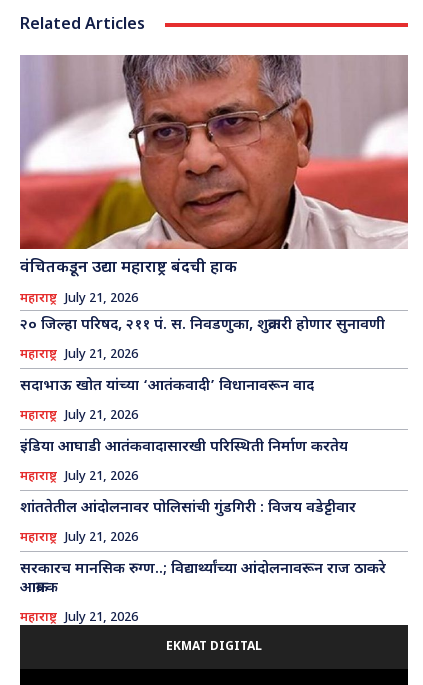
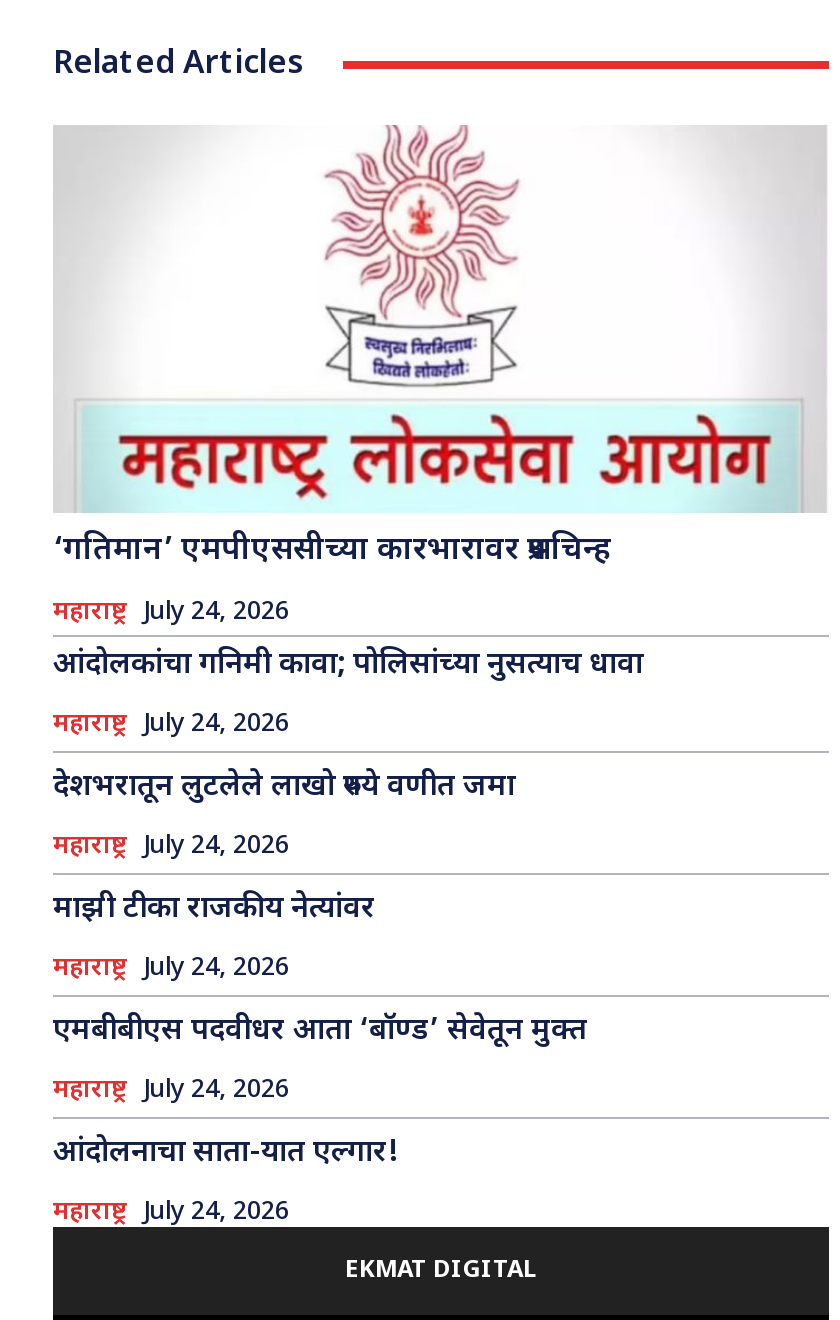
[19,54,409,279] [image] | वंचितकडून उद्या महाराष्ट्र बंदची हाक -> [53,125,829,572] [image] | ‘गतिमान’ एमपीएससीच्या कारभारावर प्रश्नचिन्ह
[20,290,138,307] महाराष्ट्र July 21, 2026 -> [53,594,289,628] महाराष्ट्र July 24, 2026
[20,316,385,335] २० जिल्हा परिषद, २११ पं. स. निवडणुका, शुक्रवारी होणार सुनावणी -> [53,646,643,684] आंदोलकांचा गनिमी कावा; पोलिसांच्या नुसत्याच धावा
[20,346,138,363] महाराष्ट्र July 21, 2026 -> [53,706,289,740] महाराष्ट्र July 24, 2026
[20,377,314,396] सदाभाऊ खोत यांच्या ‘आतंकवादी’ विधानावरून वाद -> [53,768,515,806] देशभरातून लुटलेले लाखो रुपये वणीत जमा
[20,407,138,424] महाराष्ट्र July 21, 2026 -> [53,828,289,862] महाराष्ट्र July 24, 2026
[20,438,348,457] इंडिया आघाडी आतंकवादासारखी परिस्थिती निर्माण करतेय -> [53,890,375,928] माझी टीका राजकीय नेत्यांवर
[20,468,138,485] महाराष्ट्र July 21, 2026 -> [53,950,289,984] महाराष्ट्र July 24, 2026
[20,499,356,518] शांततेतील आंदोलनावर पोलिसांची गुंडगिरी : विजय वडेट्टीवार -> [53,1012,587,1050] एमबीबीएस पदवीधर आता ‘बॉण्ड’ सेवेतून मुक्त
[20,529,138,546] महाराष्ट्र July 21, 2026 -> [53,1072,289,1106] महाराष्ट्र July 24, 2026
[20,560,386,598] सरकारच मानसिक रुग्ण..; विद्यार्थ्यांच्या आंदोलनावरून राज ठाकरे | आक्रमक -> [53,1134,399,1172] आंदोलनाचा साता-यात एल्गार!
[20,609,138,626] महाराष्ट्र July 21, 2026 -> [53,1194,289,1228] महाराष्ट्र July 24, 2026

